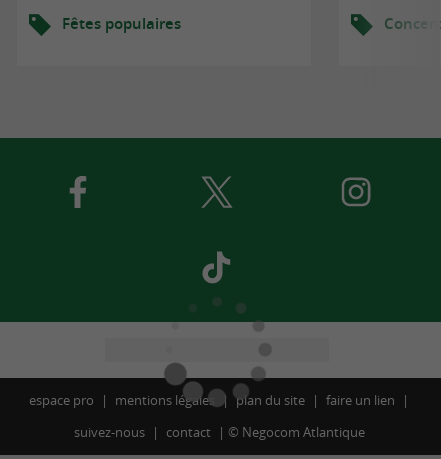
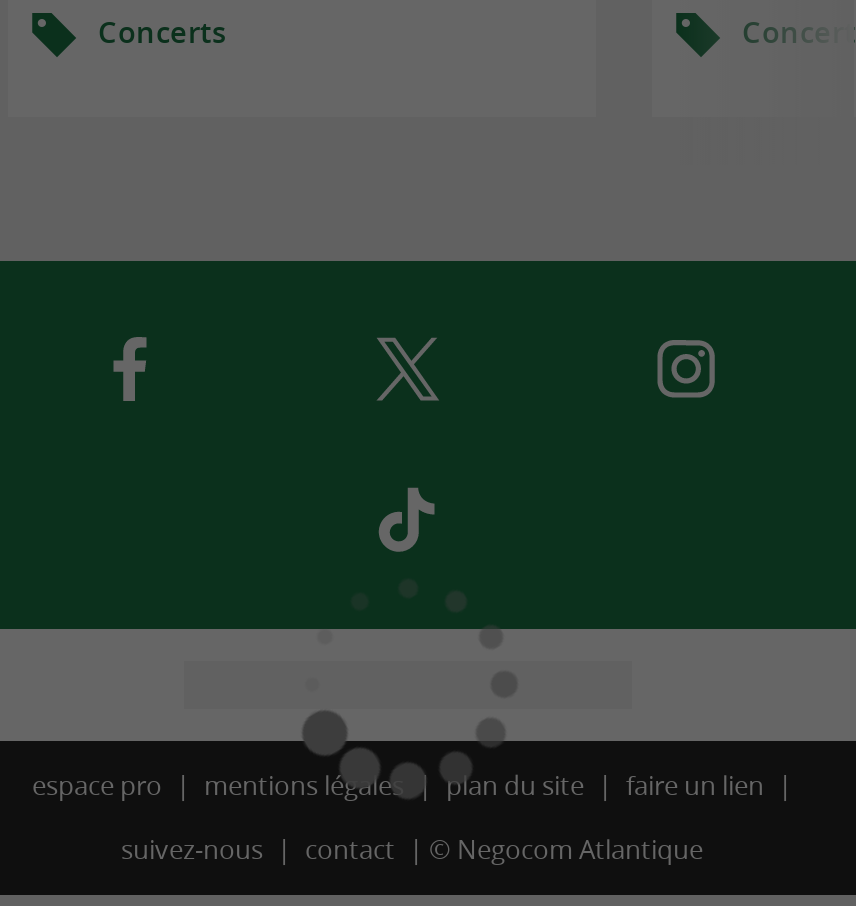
[62,14,181,33] Fêtes populaires -> [98,13,226,51] Concerts

